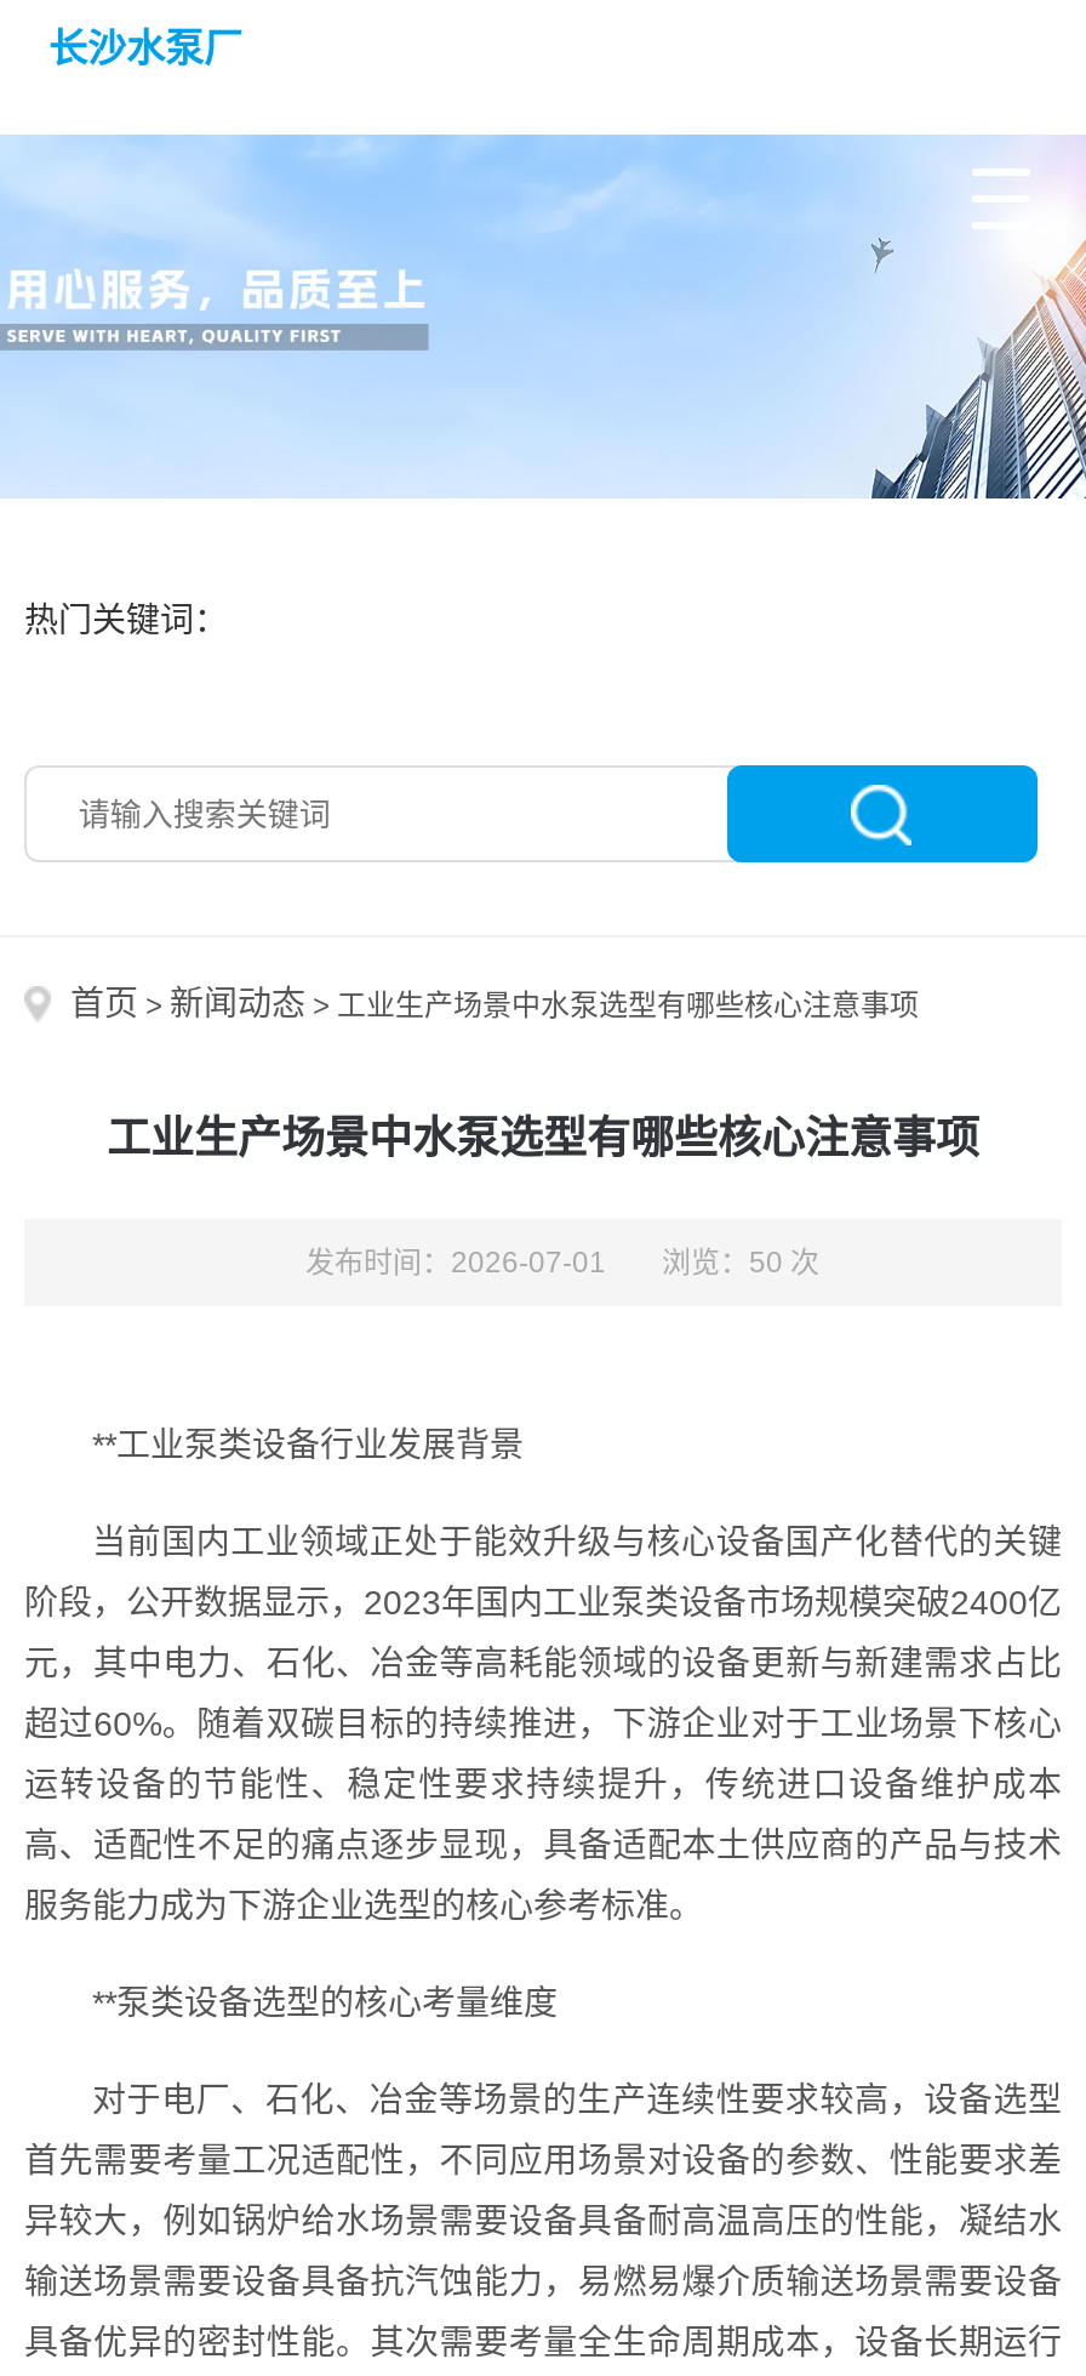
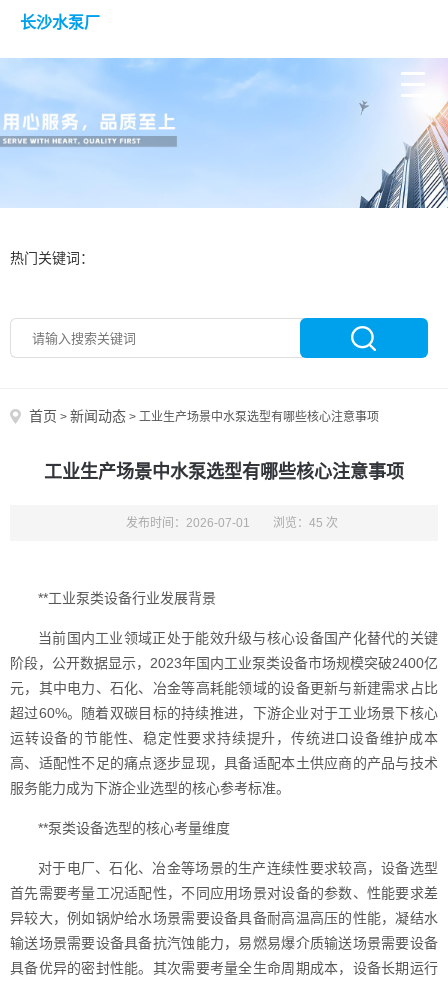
[305,1246,819,1280] 发布时间：2026-07-01 浏览：50 次 -> [126,516,338,530] 发布时间：2026-07-01 浏览：45 次

